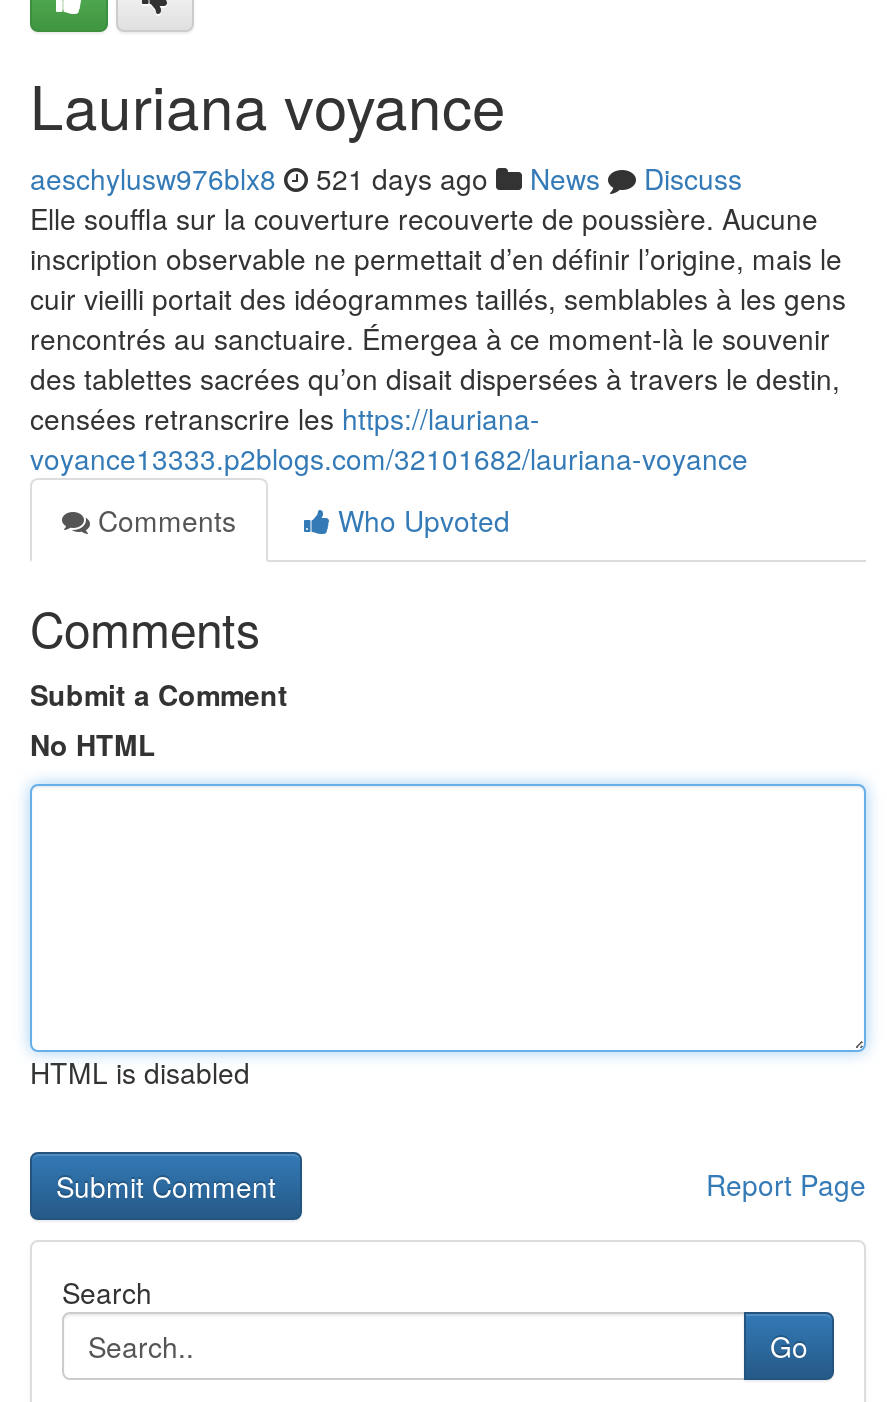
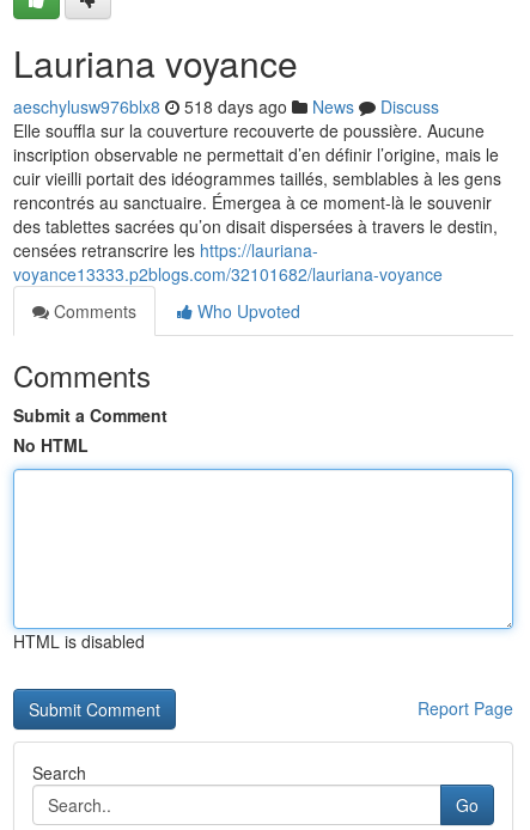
[30,158,742,198] aeschylusw976blx8 521 days ago News Discuss -> [13,94,439,118] aeschylusw976blx8 518 days ago News Discuss

